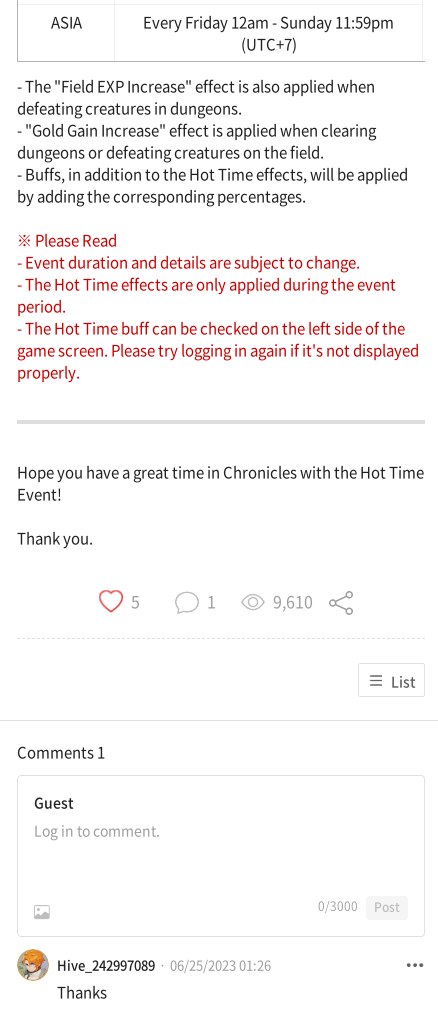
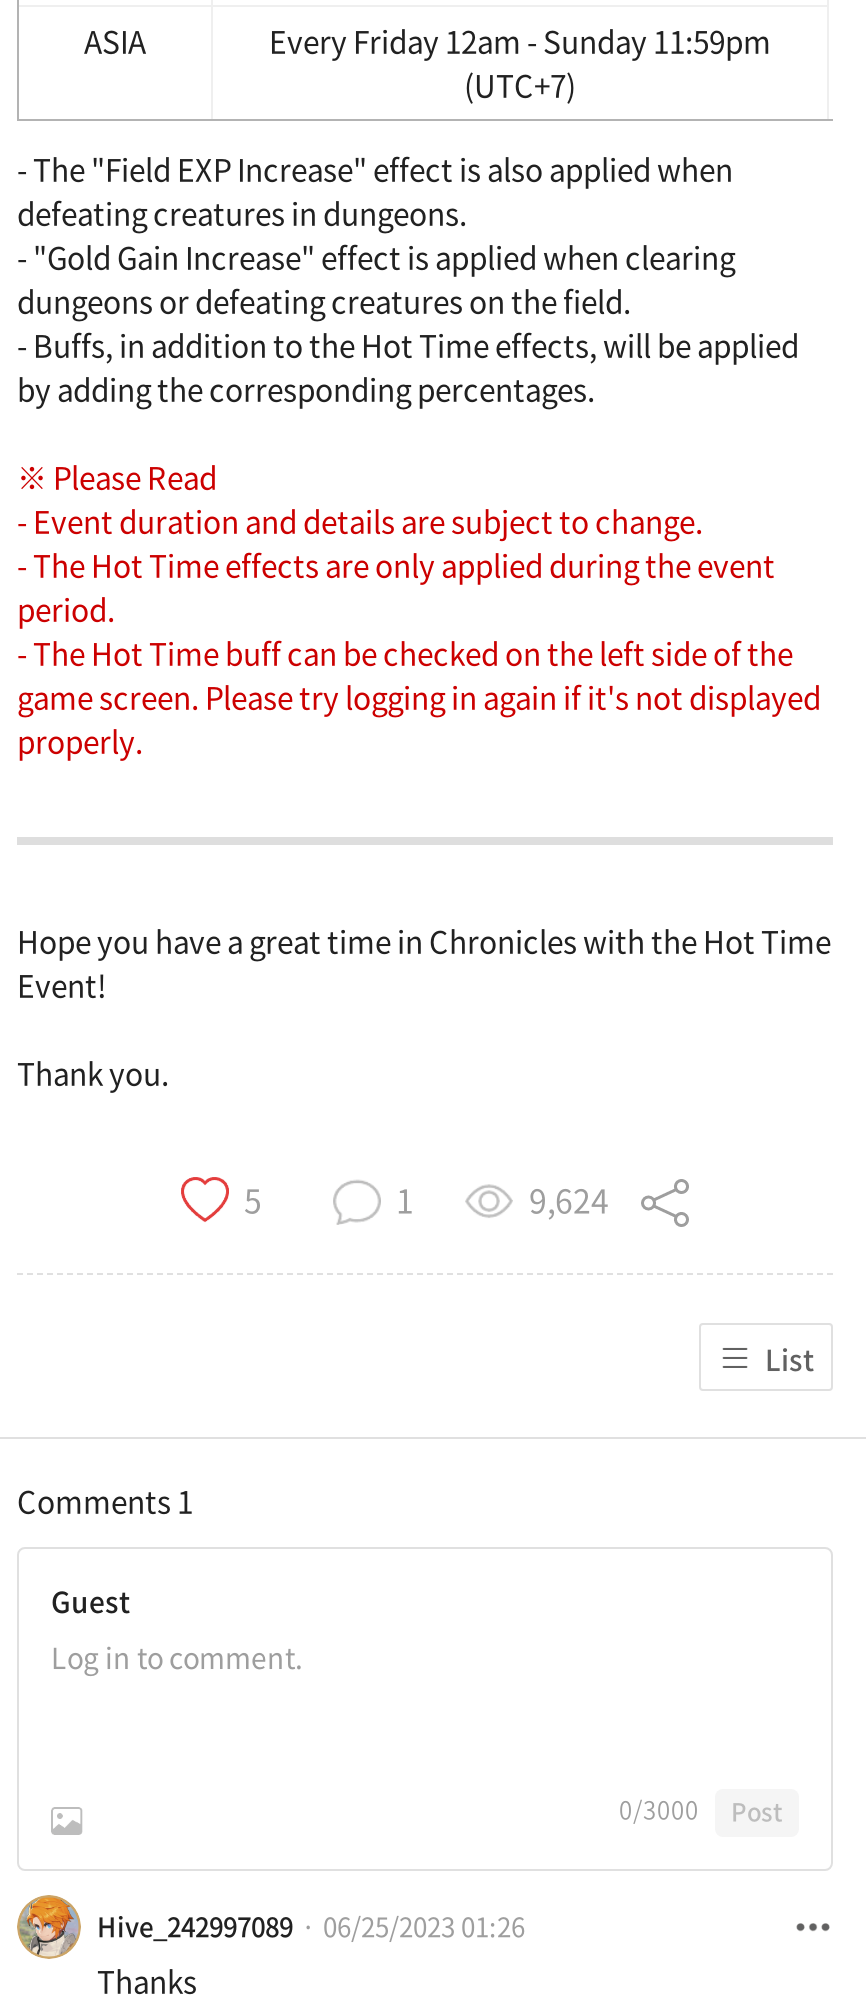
[273,589,313,613] 9,610 -> [529,1175,609,1223] 9,624

